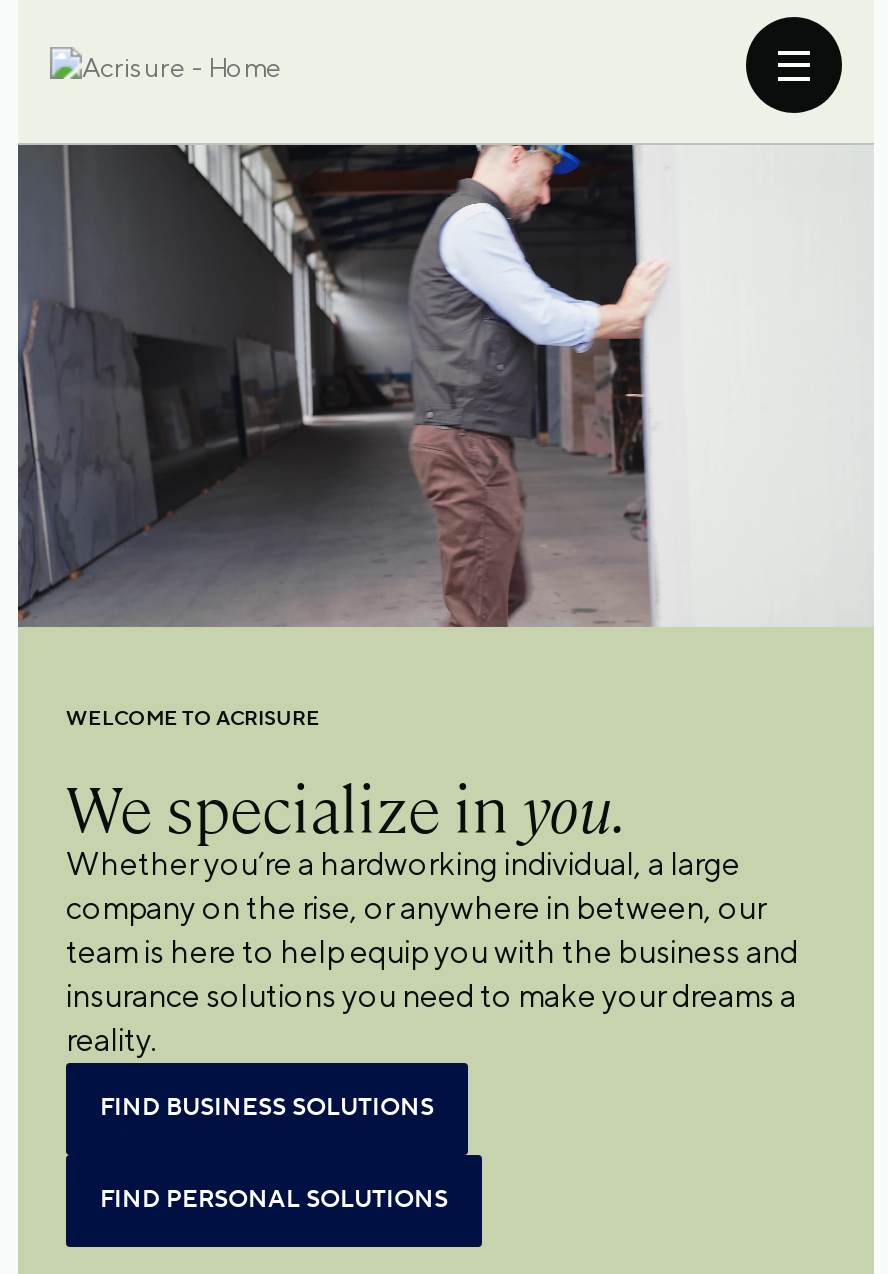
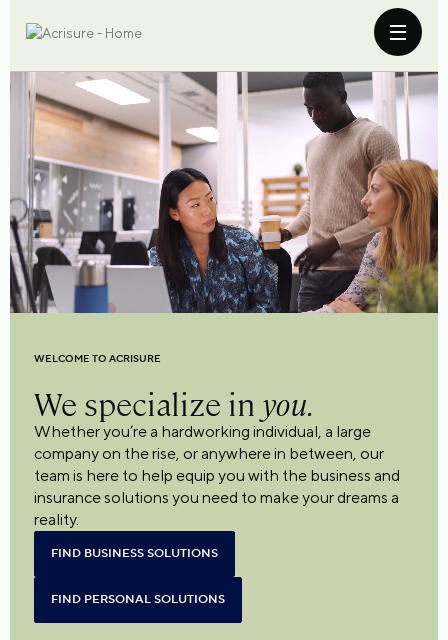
[18,143,874,627] [image] -> [10,71,439,314] [image]

